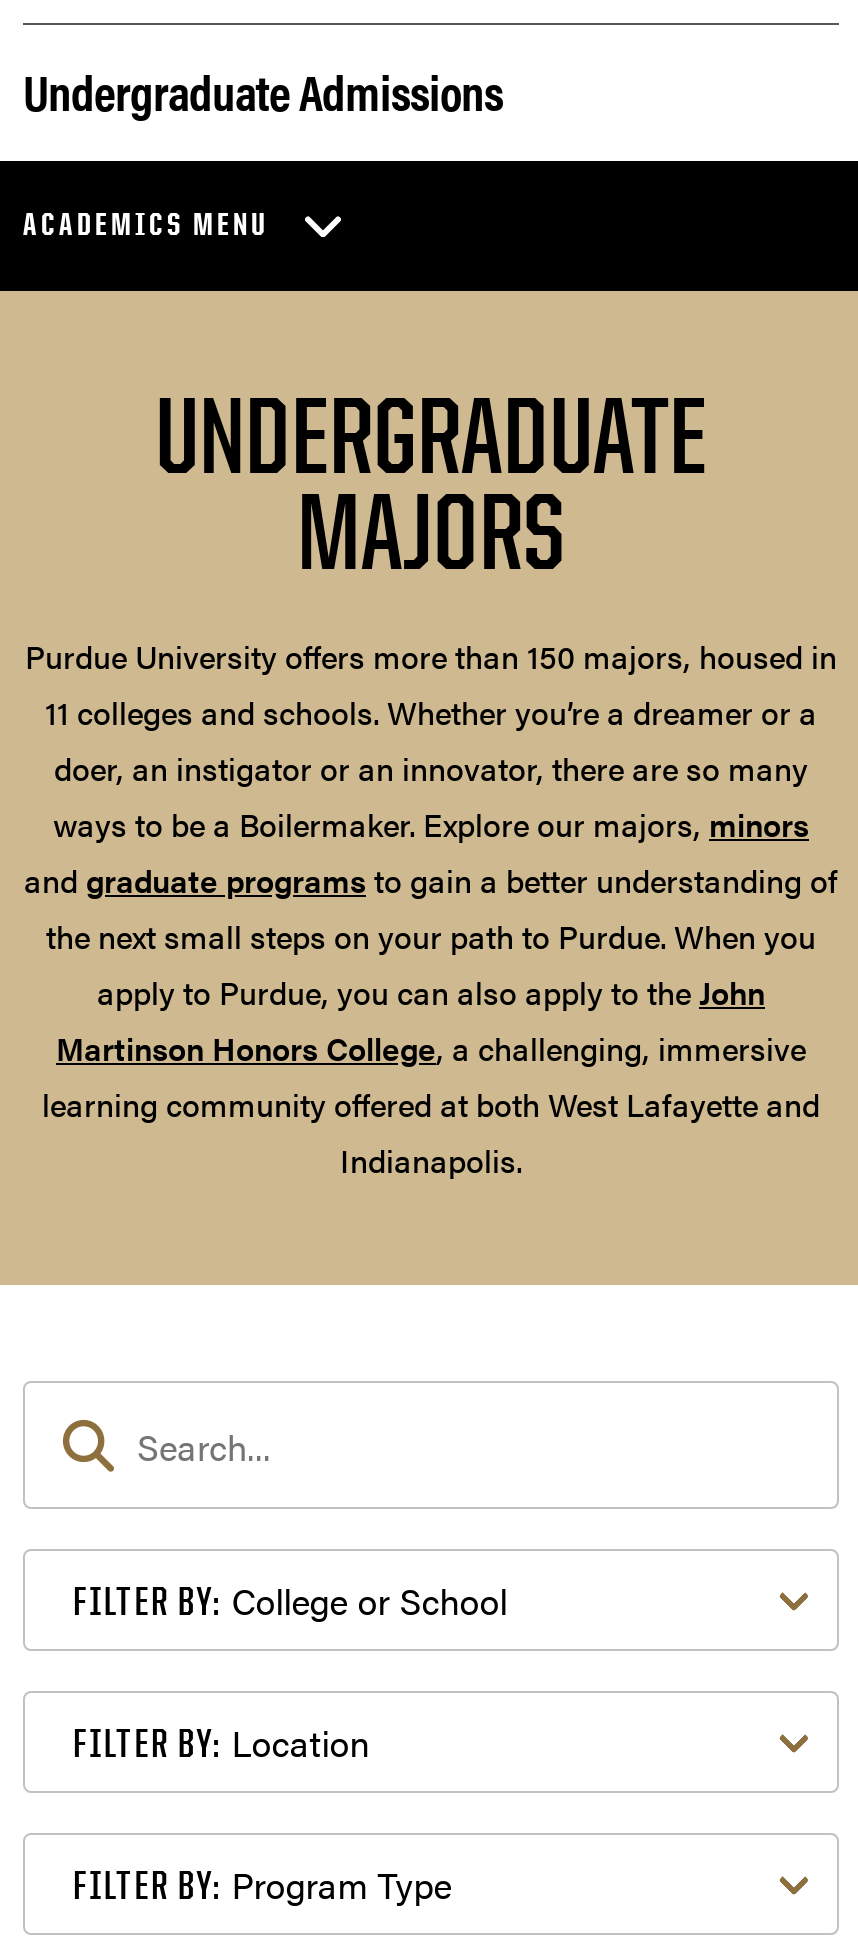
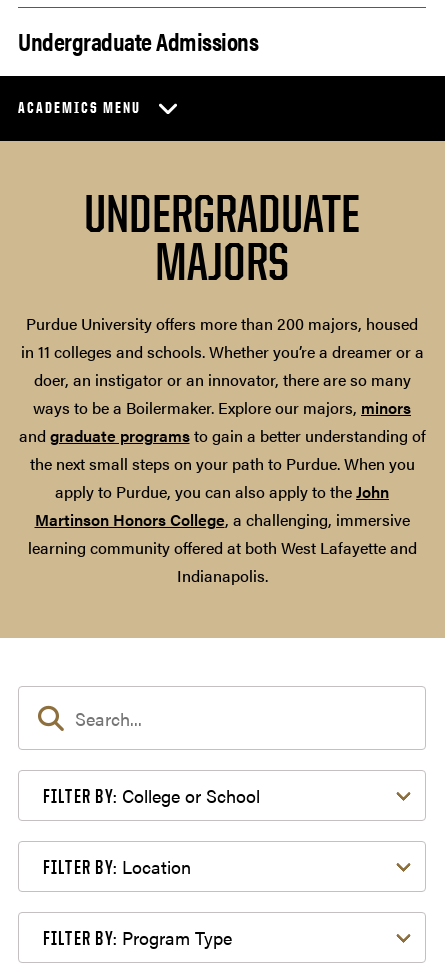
[25,633,837,735] Purdue University offers more than 150 majors, housed in | 11 colleges and schools. Whether you’re a dreamer or a -> [20,312,423,363] Purdue University offers more than 200 majors, housed | in 11 colleges and schools. Whether you’re a dreamer or a

